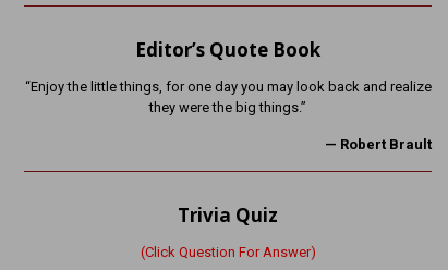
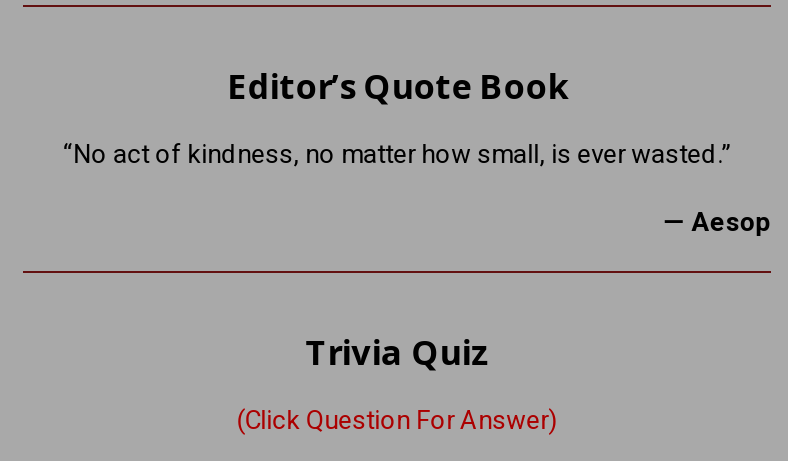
[25,78,431,115] “Enjoy the little things, for one day you may look back and realize | they were the big things.” -> [63,139,731,169] “No act of kindness, no matter how small, is ever wasted.”
[325,136,432,152] — Robert Brault -> [664,207,772,237] — Aesop

